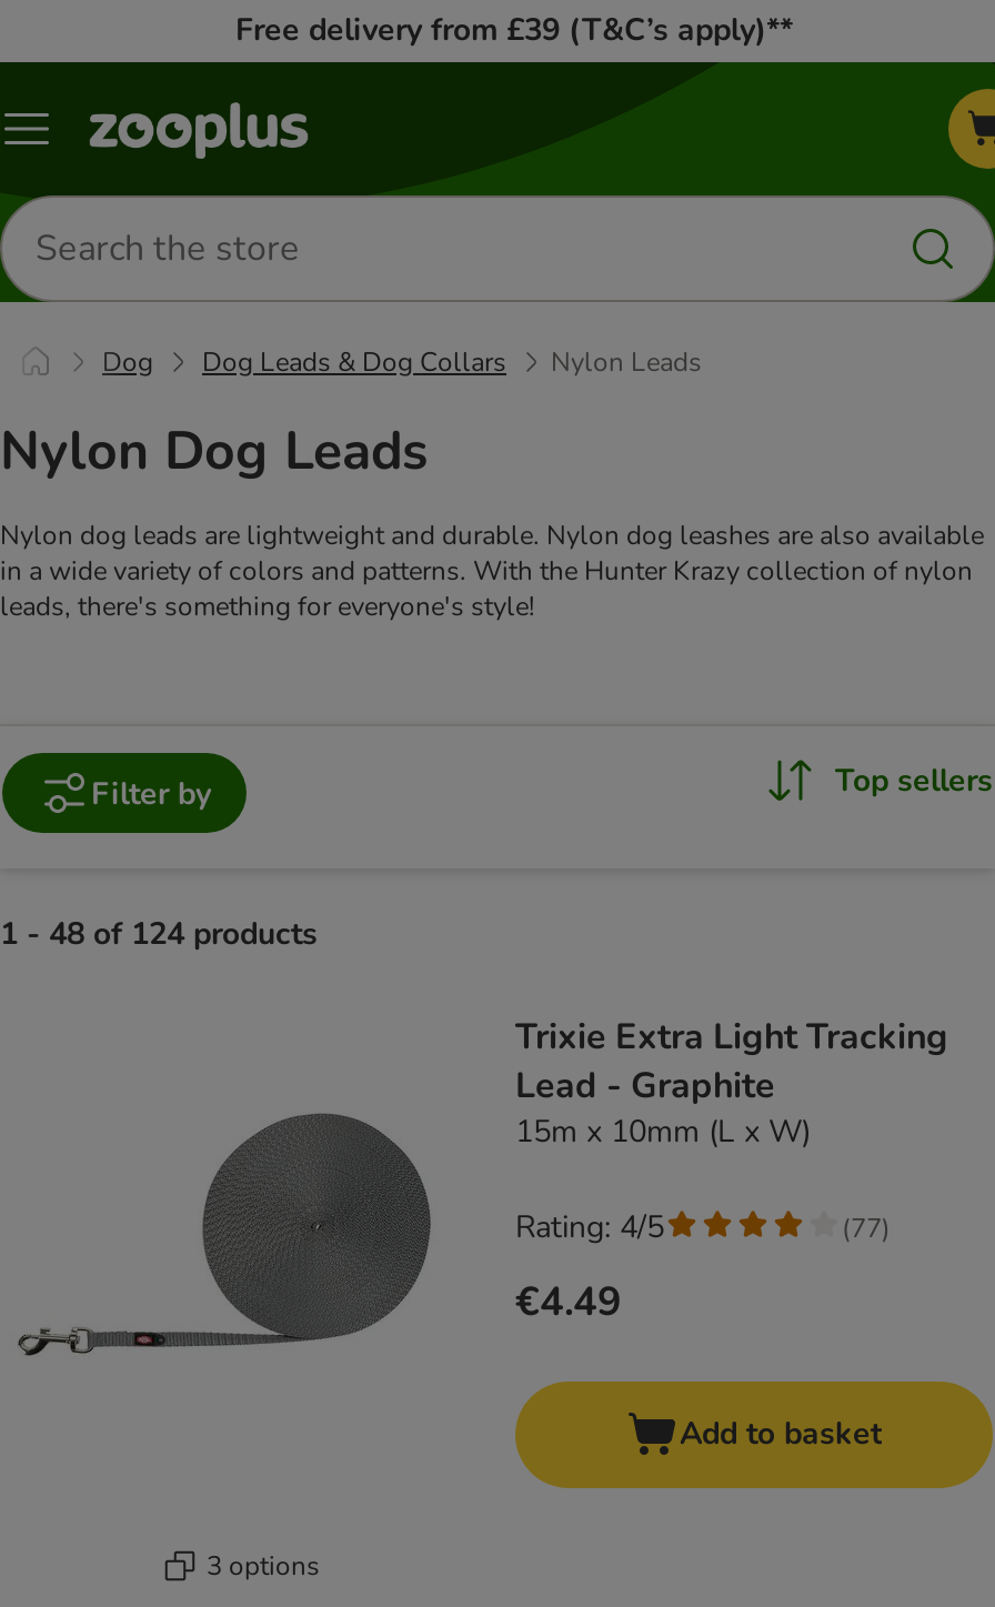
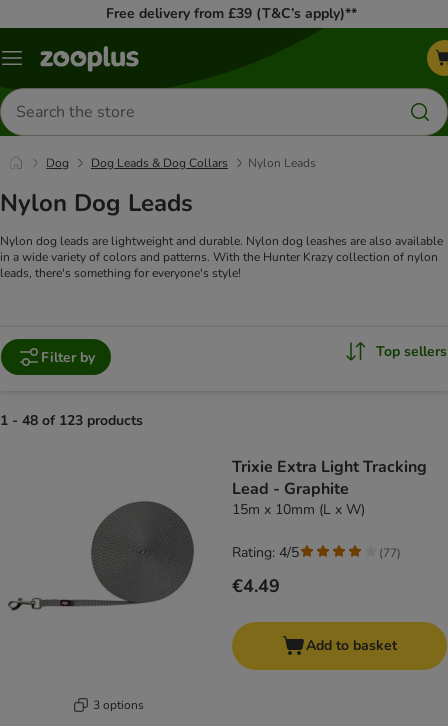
[0,913,318,955] 1 - 48 of 124 products -> [0,411,143,430] 1 - 48 of 123 products

